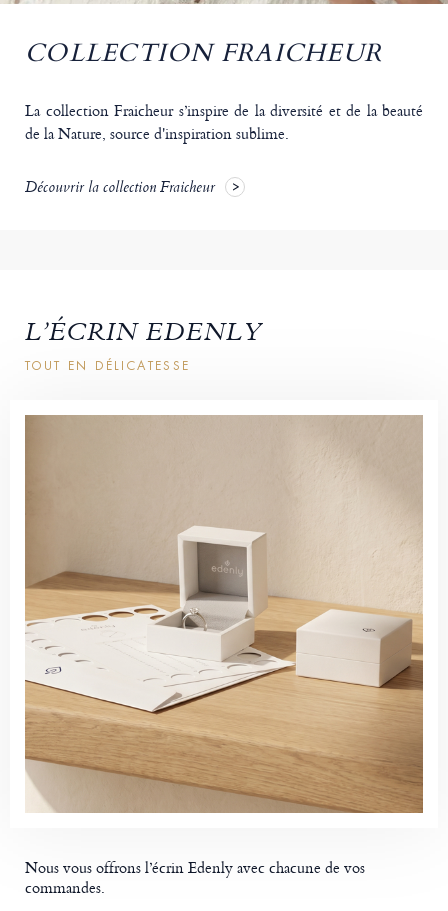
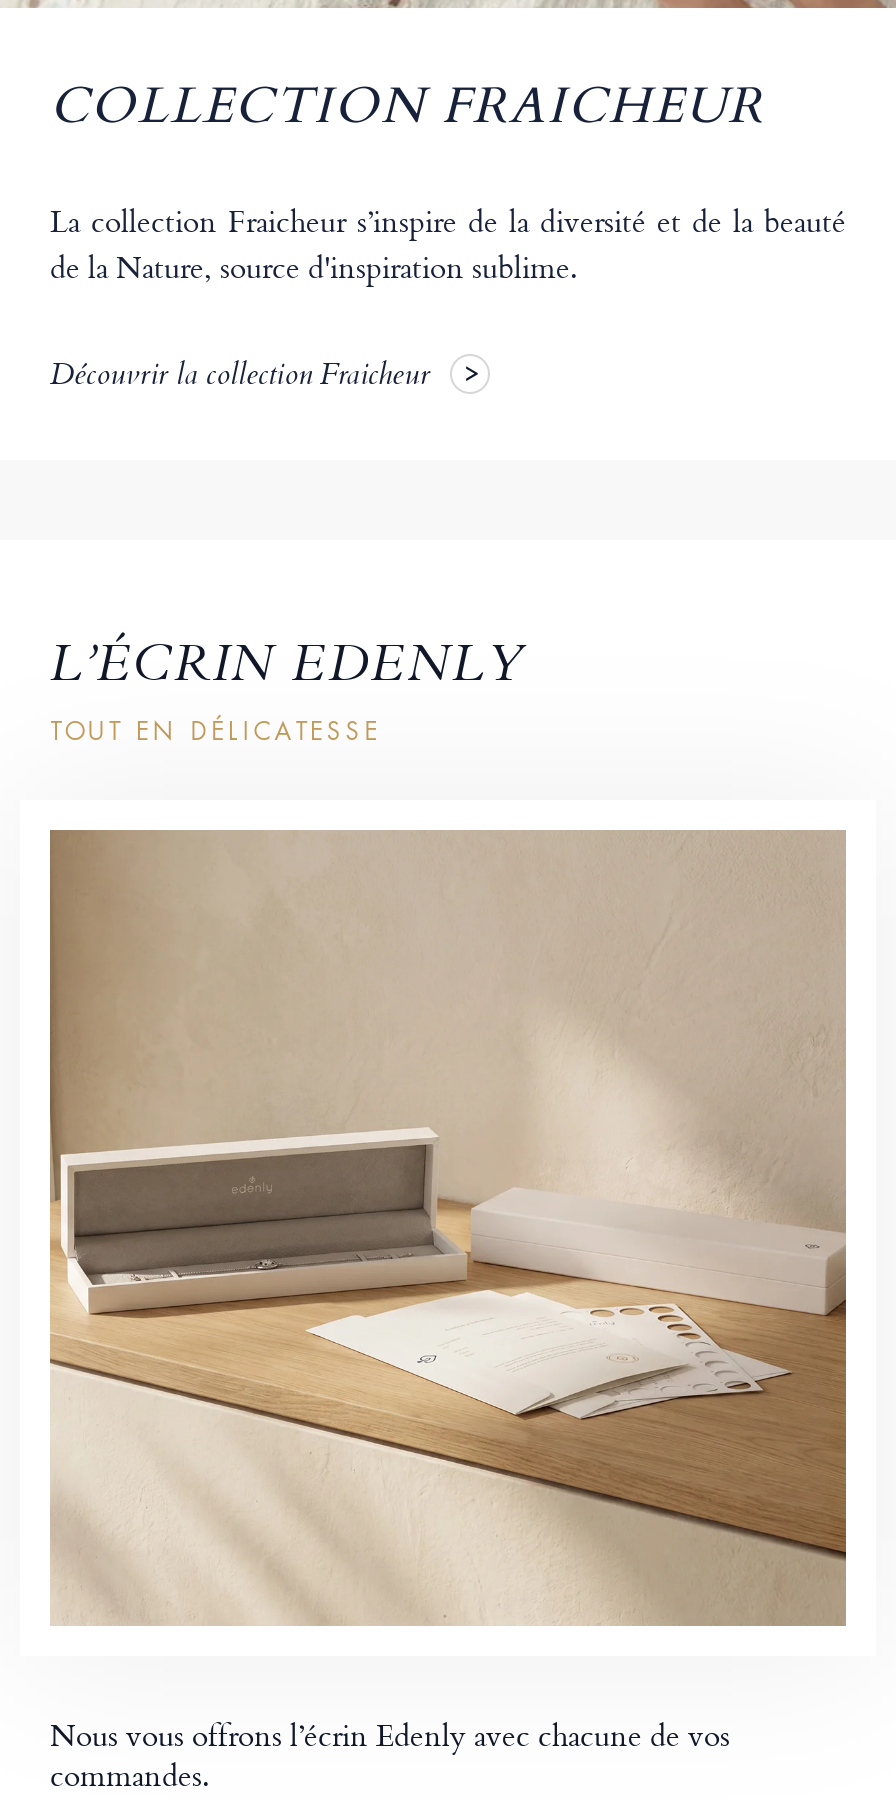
[25,449,424,813] [image] -> [50,898,848,1626] [image]

